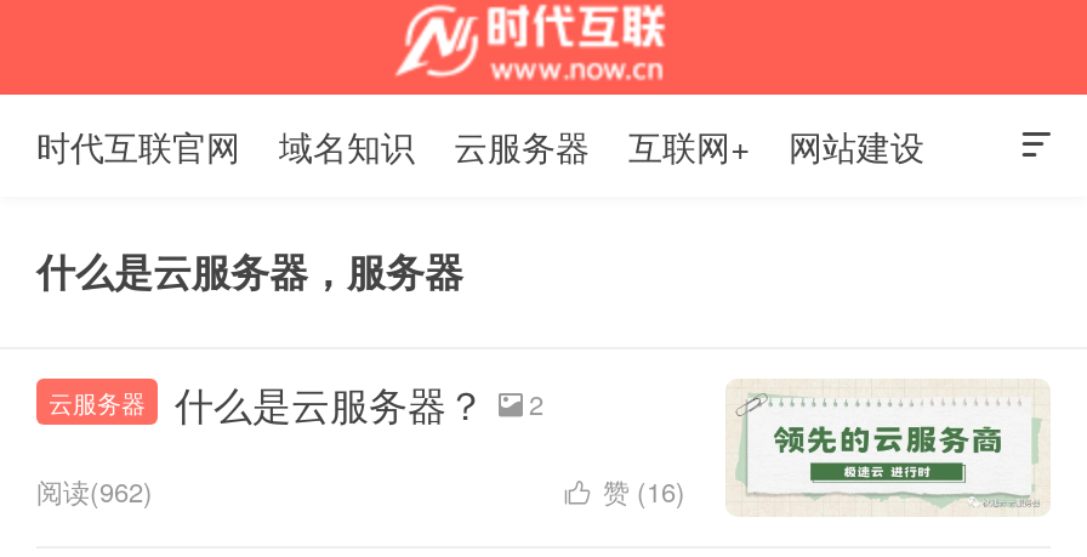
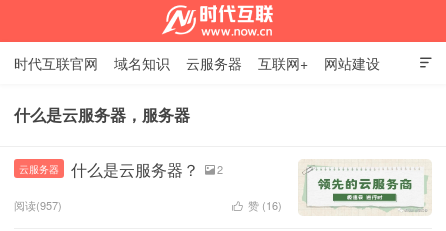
[36,471,153,510] 阅读(962) -> [14,197,62,213] 阅读(957)

